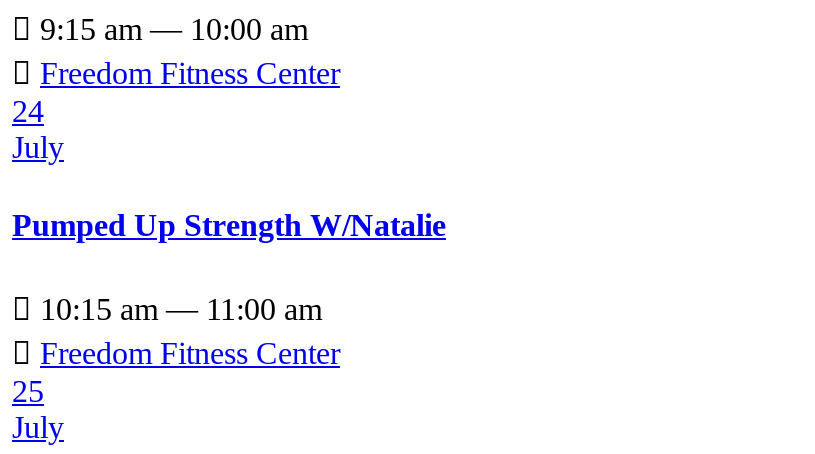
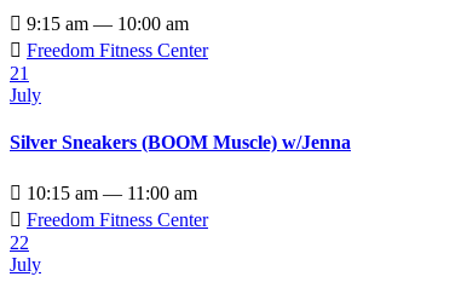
[12,93,44,127] 24 -> [10,62,29,83] 21
[12,208,446,242] Pumped Up Strength W/Natalie -> [10,132,351,152] Silver Sneakers (BOOM Muscle) w/Jenna
[12,374,44,408] 25 -> [10,232,29,253] 22

